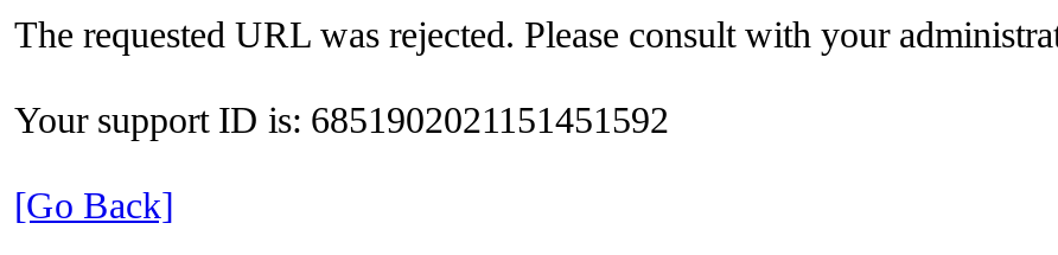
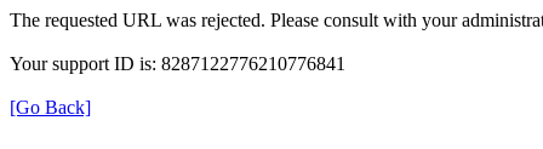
[14,100,669,140] Your support ID is: 6851902021151451592 -> [10,53,345,74] Your support ID is: 8287122776210776841

